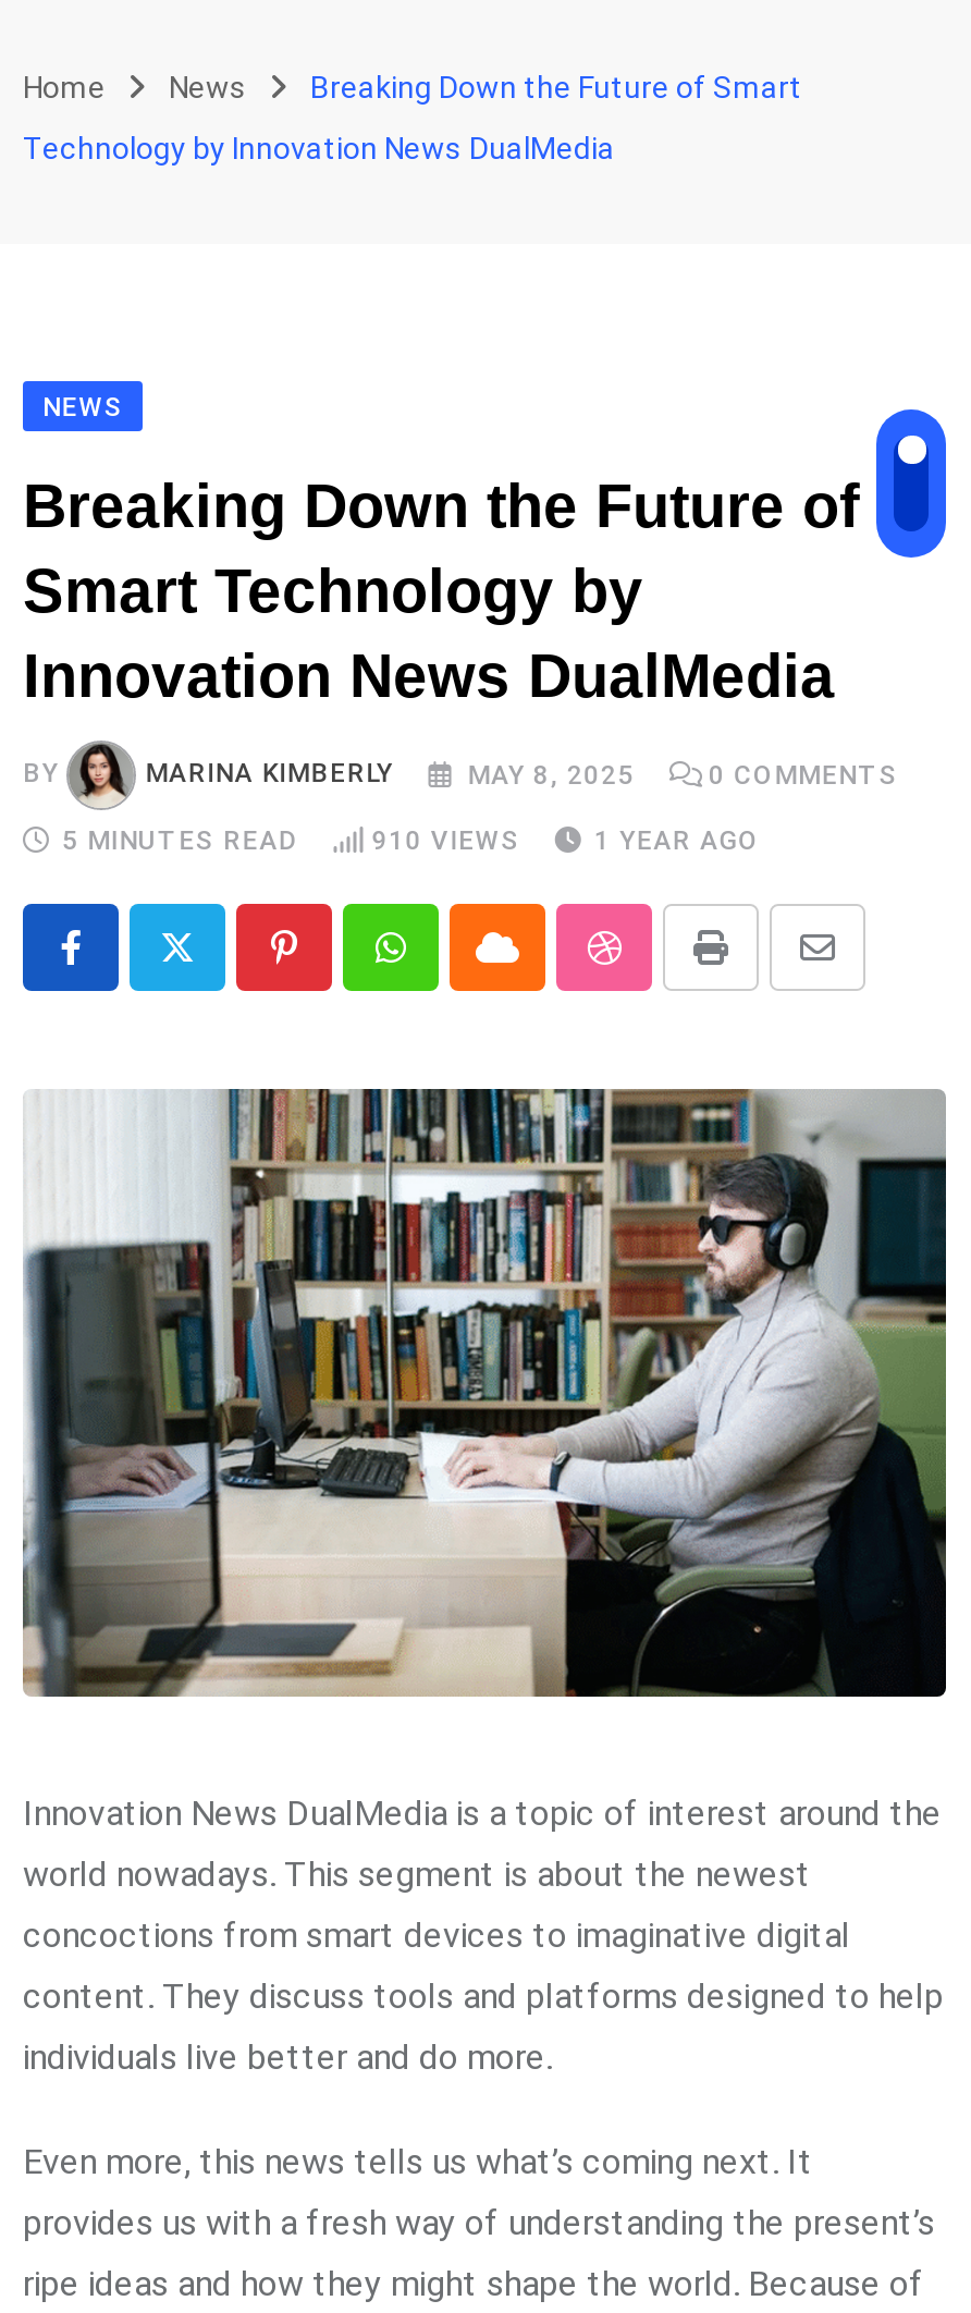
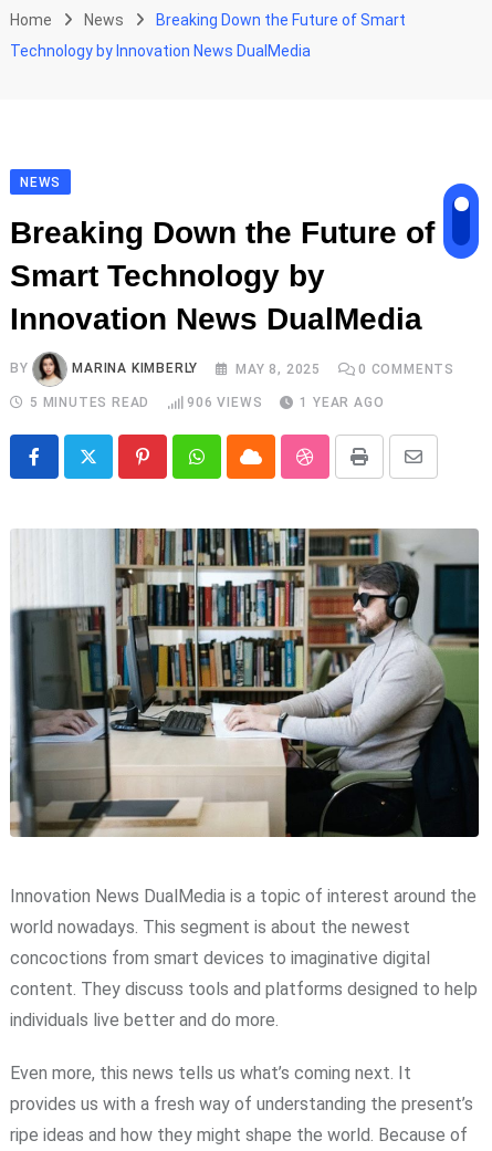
[372,826,520,856] 910 VIEWS -> [187,395,262,410] 906 VIEWS

